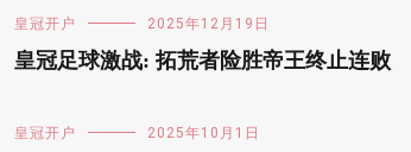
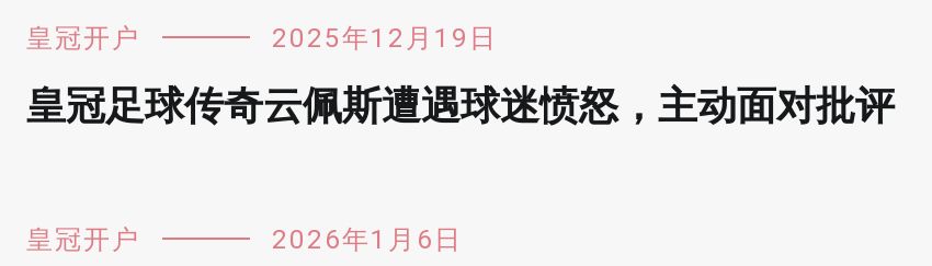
[14,49,391,72] 皇冠足球激战: 拓荒者险胜帝王终止连败 -> [26,84,895,128] 皇冠足球传奇云佩斯遭遇球迷愤怒，主动面对批评
[147,125,260,141] 2025年10月1日 -> [272,224,463,255] 2026年1月6日

